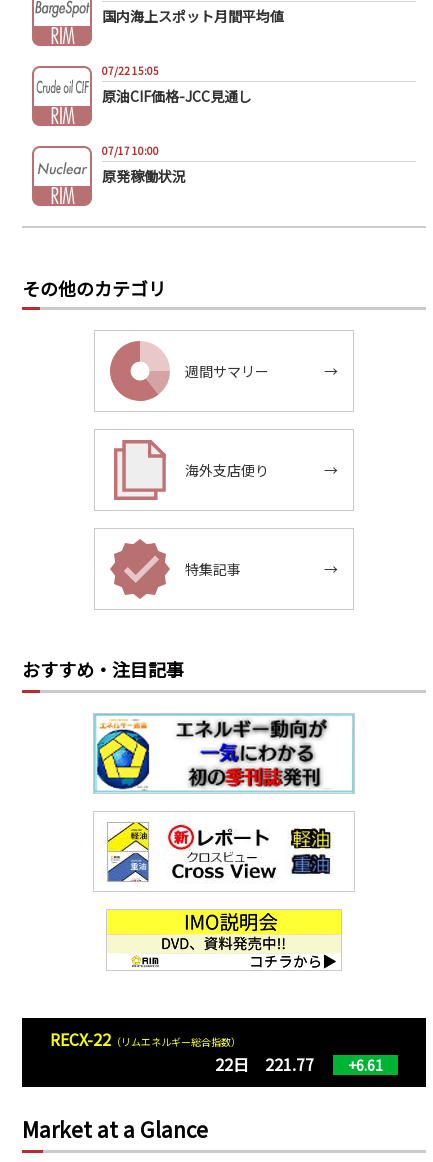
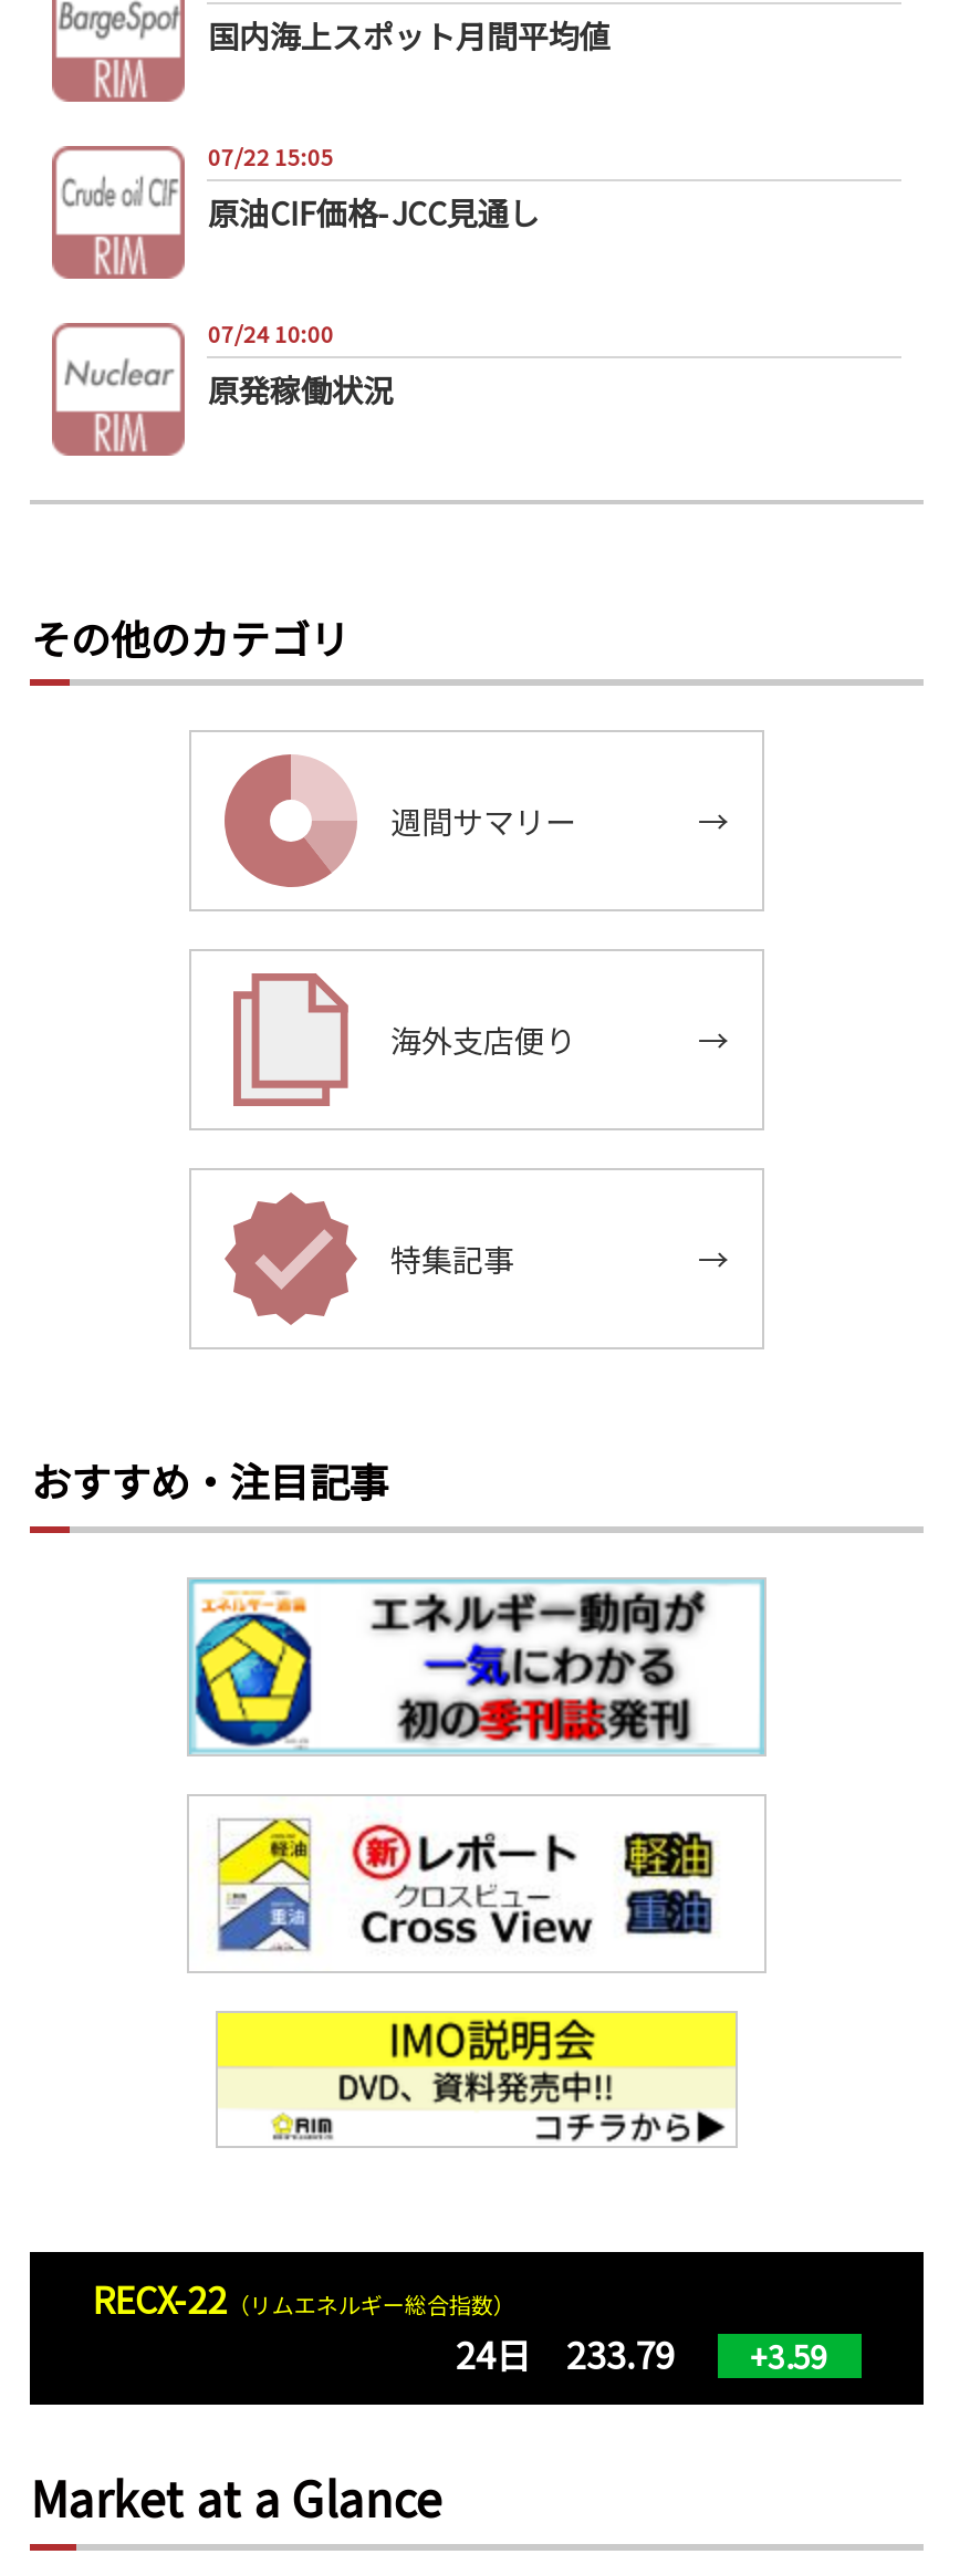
[102,143,159,158] 07/17 10:00 -> [208,317,334,350] 07/24 10:00
[215,1052,314,1076] 22日 221.77 -> [456,2327,675,2381] 24日 233.79
[348,1055,383,1075] +6.61 -> [750,2334,828,2378] +3.59

